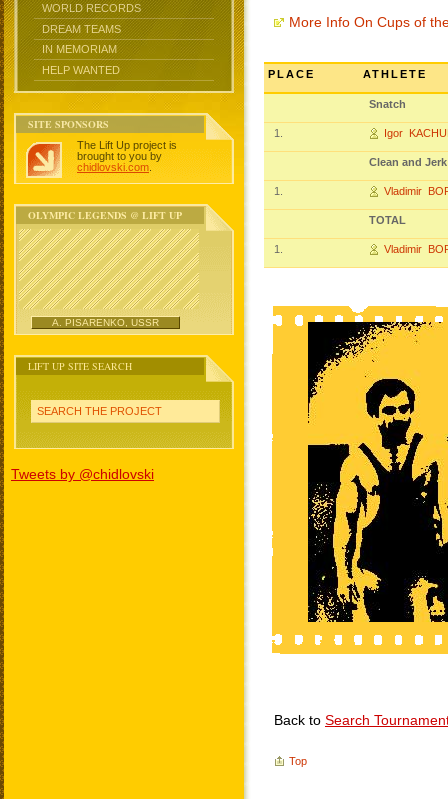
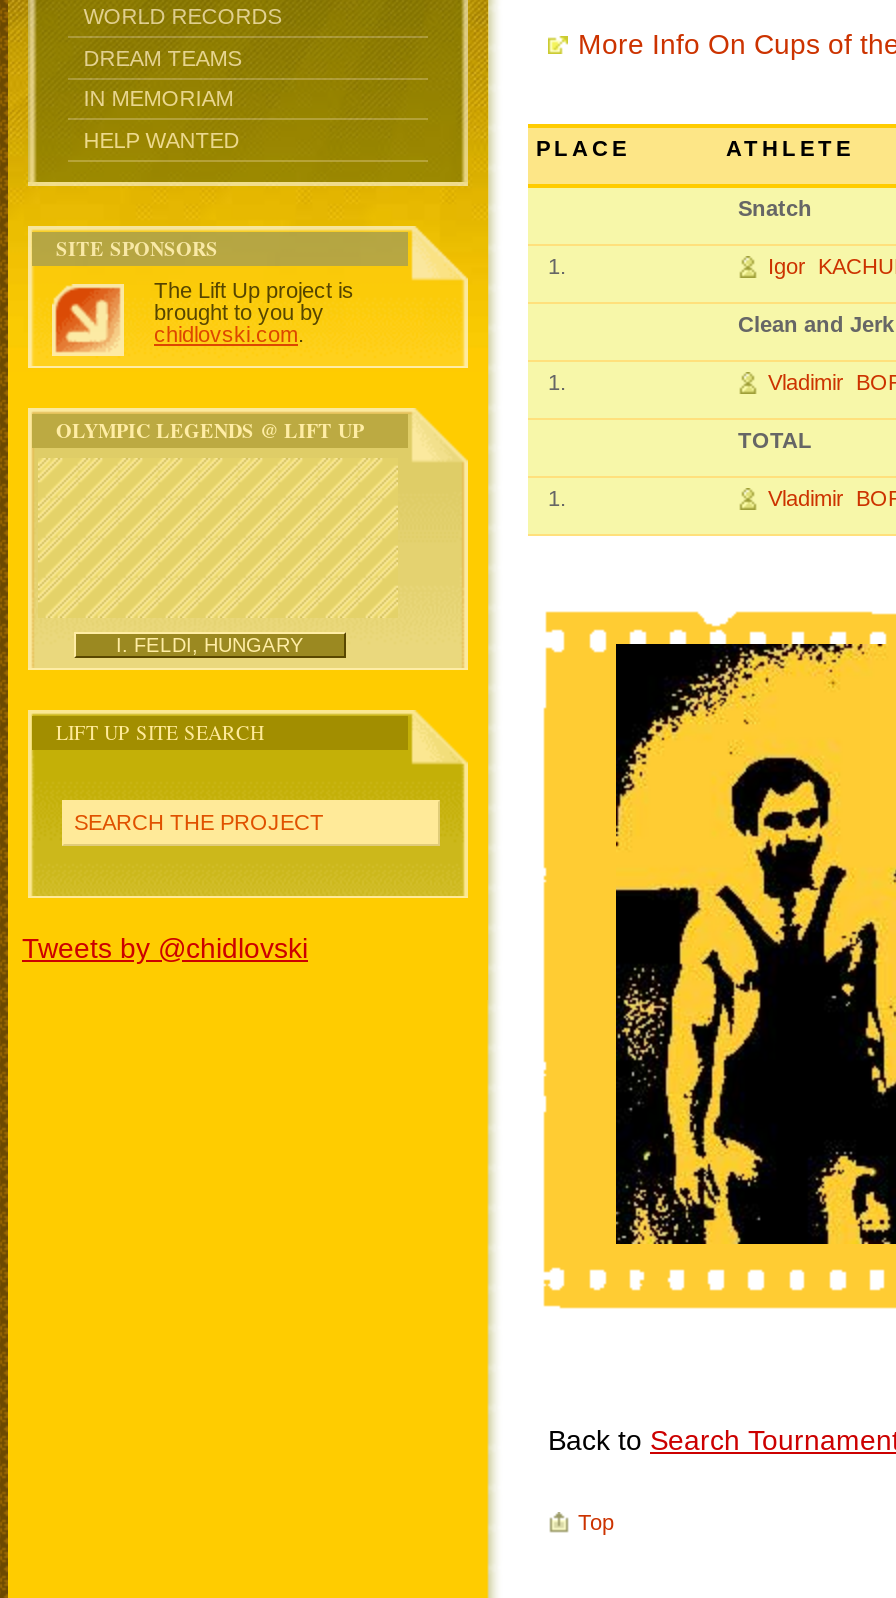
[51,316,158,327] A. PISARENKO, USSR -> [116,633,304,655] I. FELDI, HUNGARY

